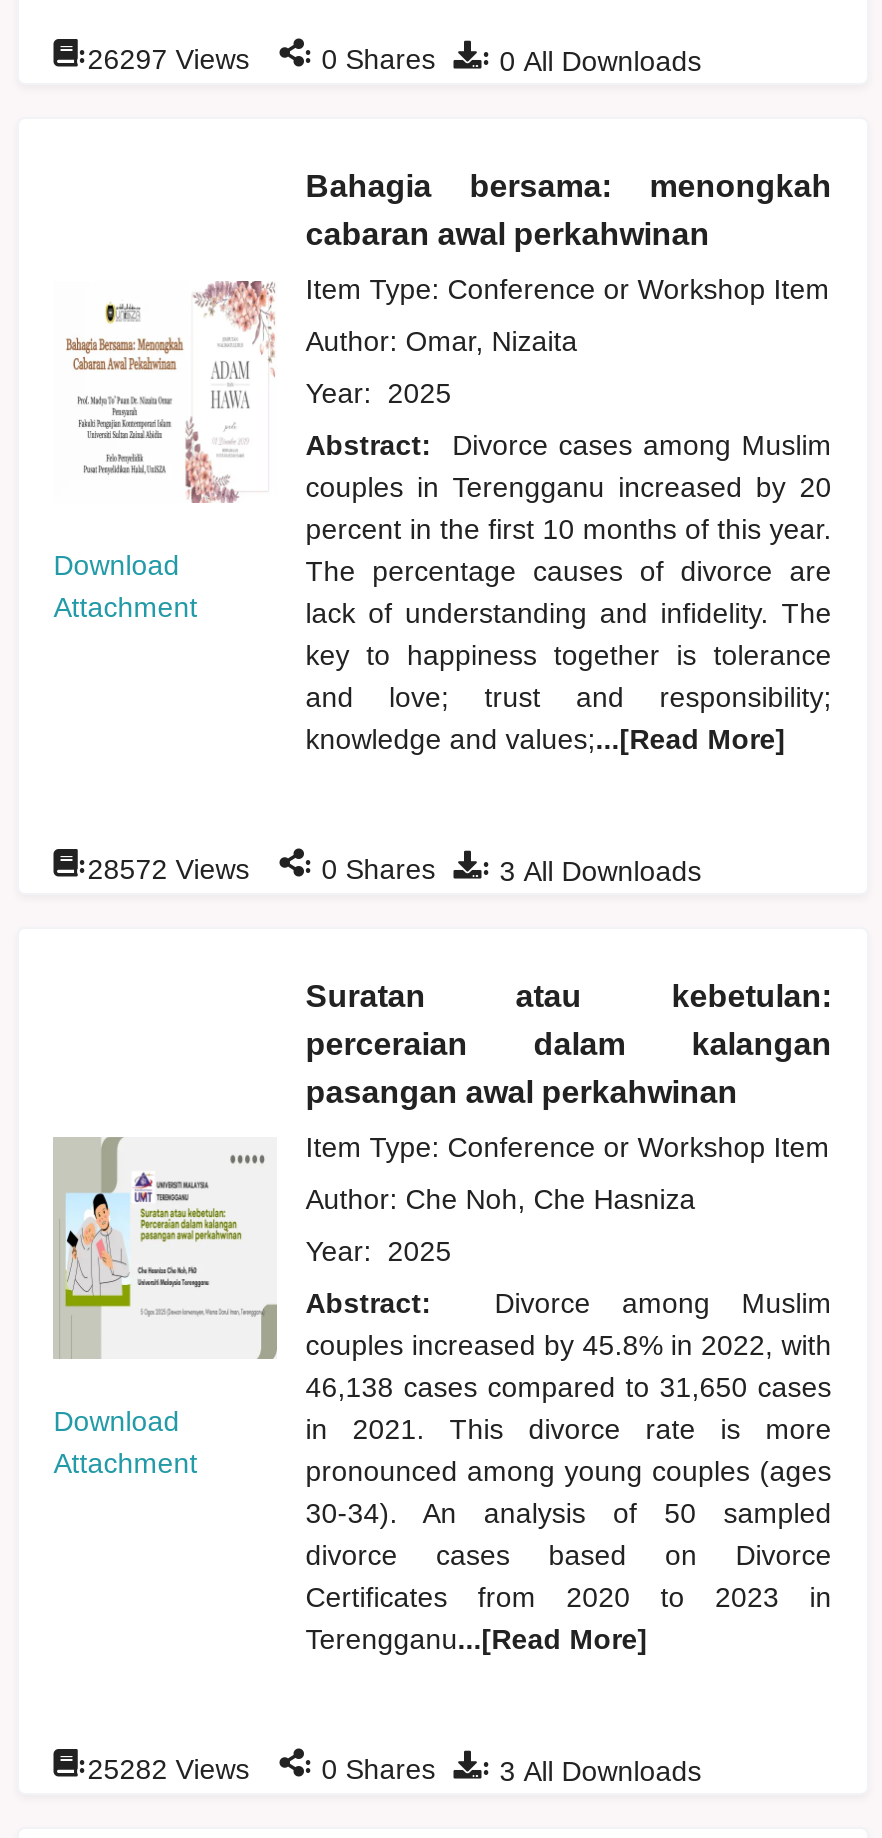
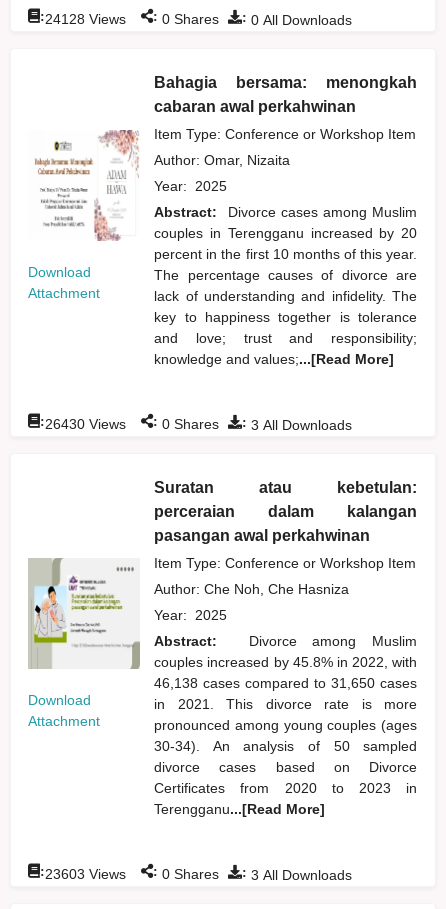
[77,39,701,77] :26297 Views : 0 Shares : 0 All Downloads -> [40,9,352,28] :24128 Views : 0 Shares : 0 All Downloads
[77,849,701,887] :28572 Views : 0 Shares : 3 All Downloads -> [40,414,352,433] :26430 Views : 0 Shares : 3 All Downloads
[77,1749,701,1787] :25282 Views : 0 Shares : 3 All Downloads -> [40,864,352,883] :23603 Views : 0 Shares : 3 All Downloads

